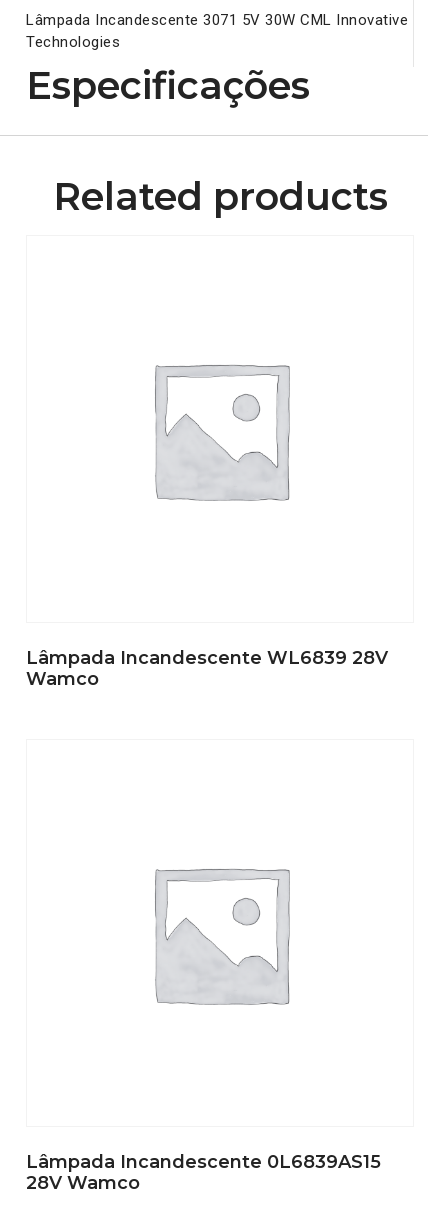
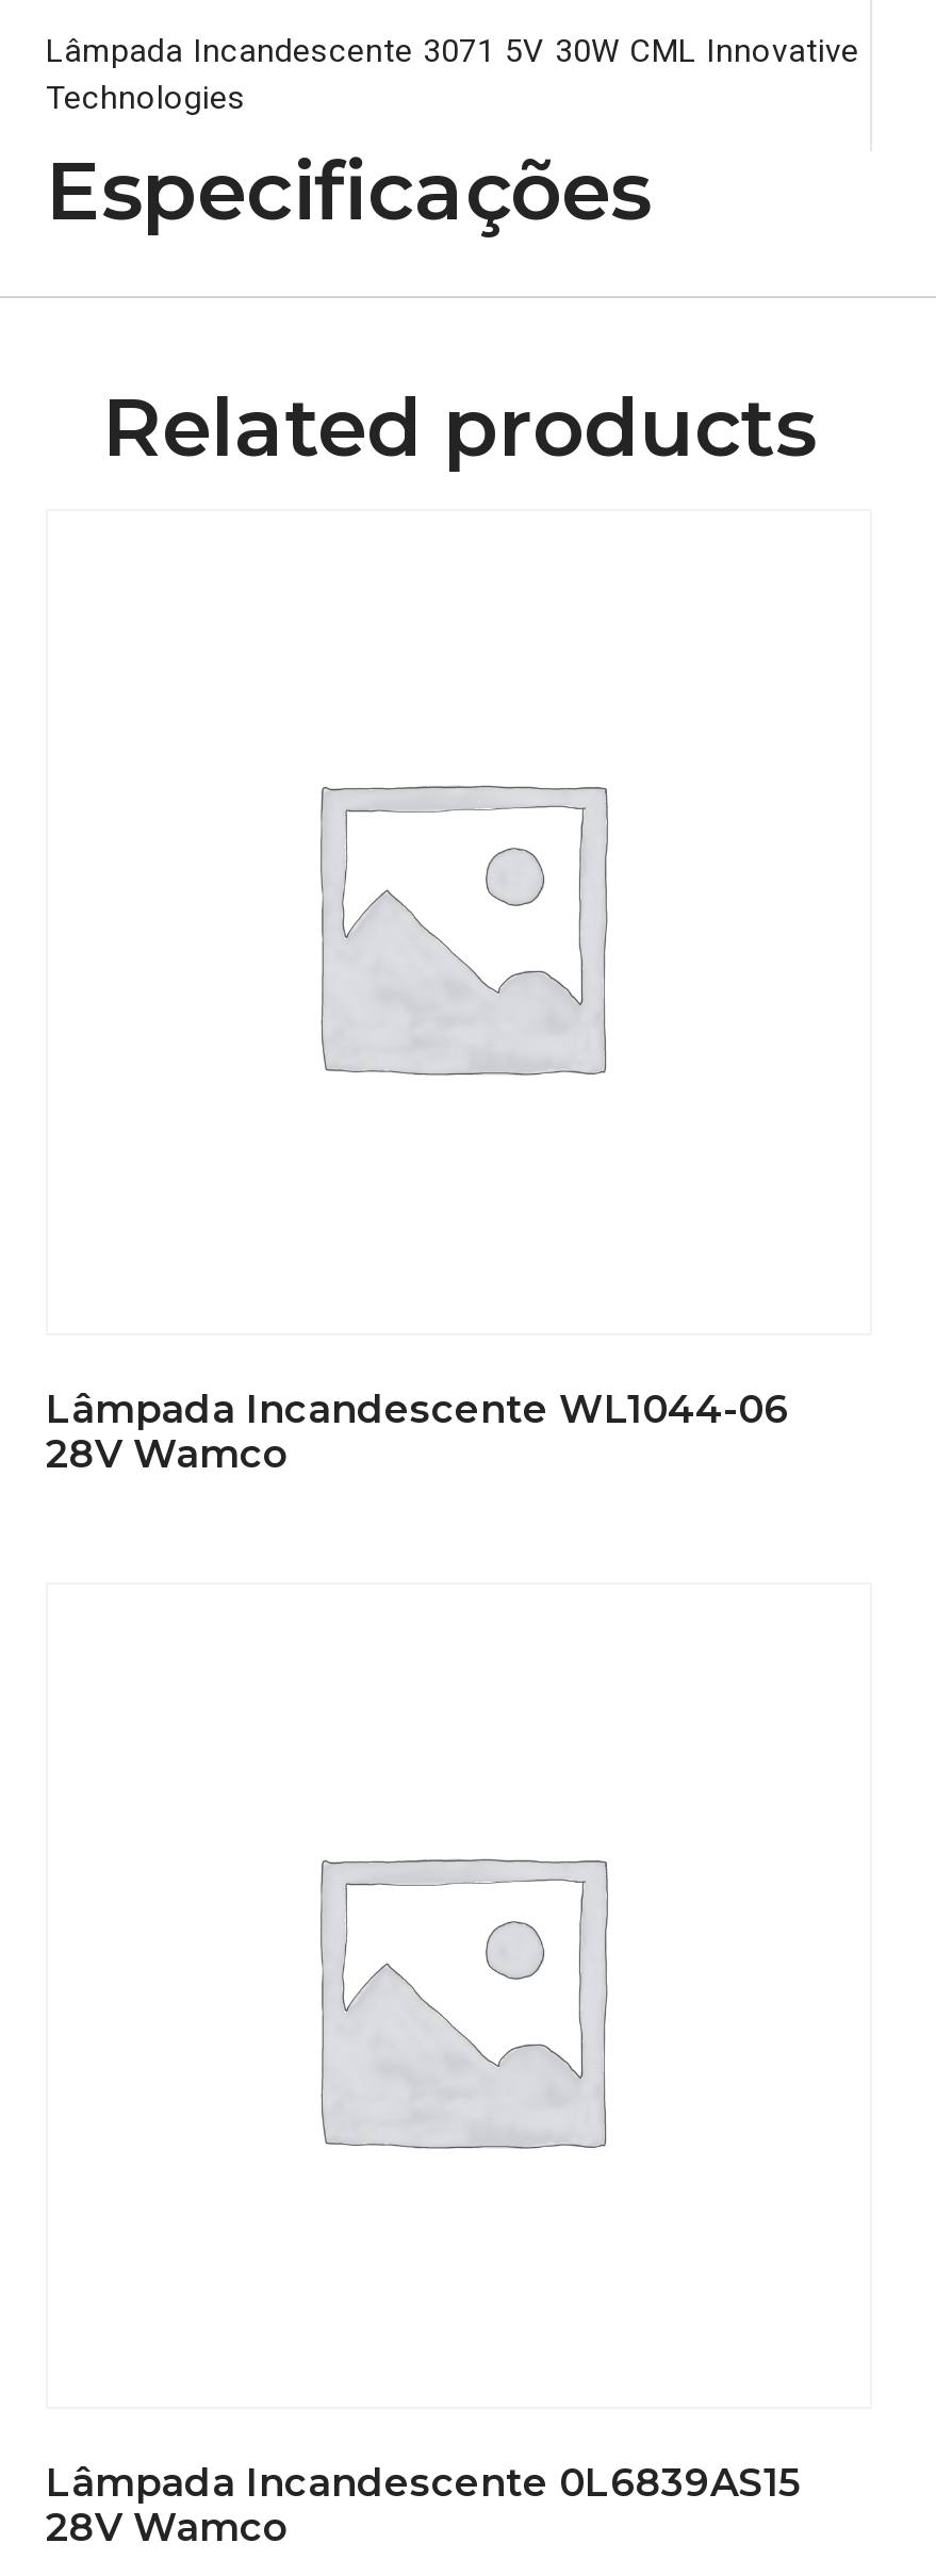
[26,647,388,690] Lâmpada Incandescente WL6839 28V | Wamco -> [46,1387,789,1478] Lâmpada Incandescente WL1044-06 | 28V Wamco

